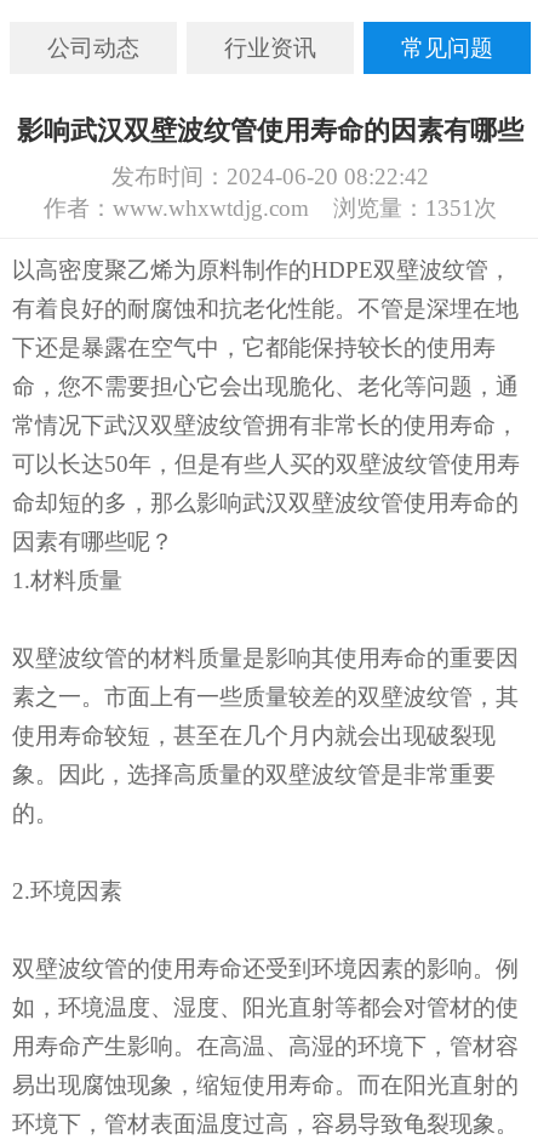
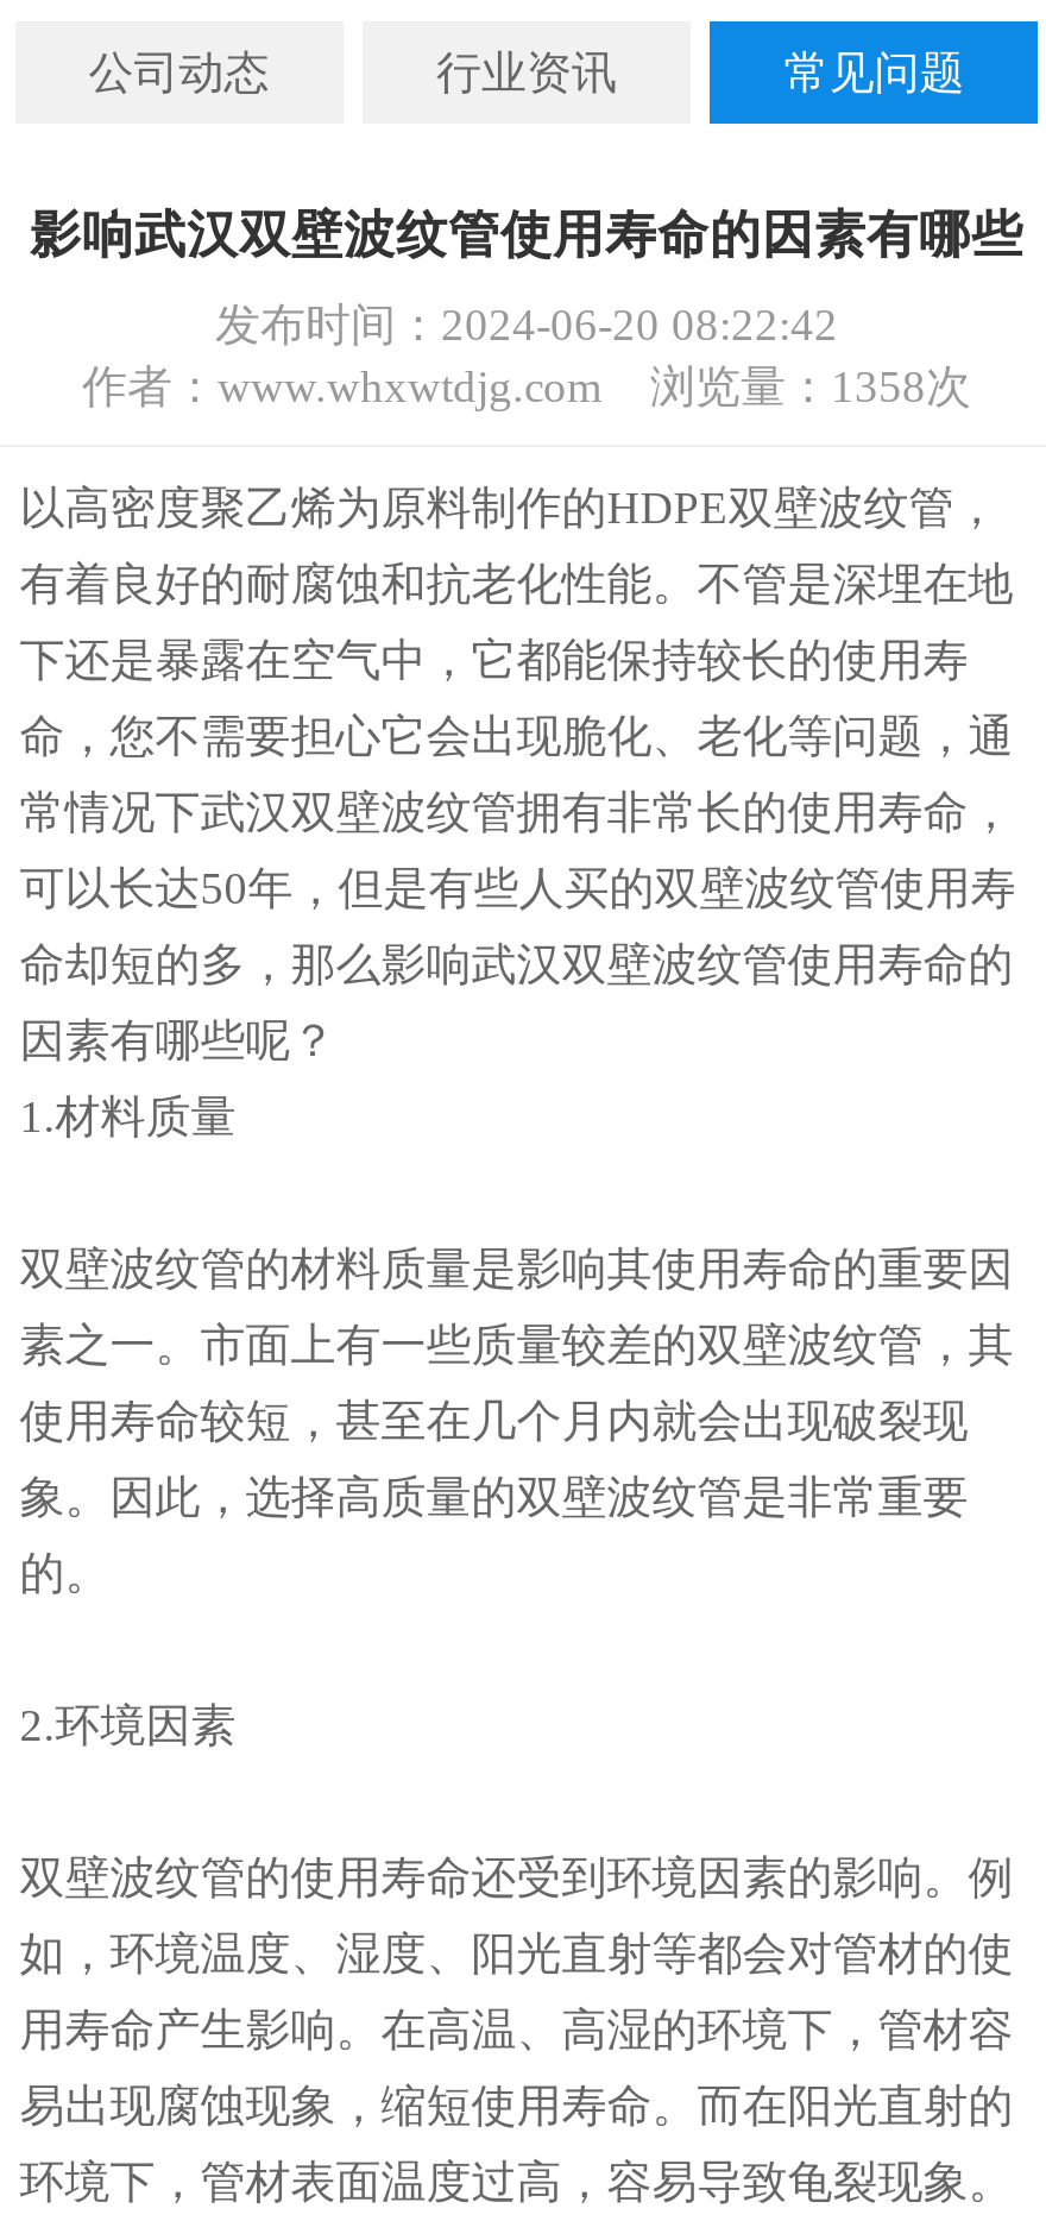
[44,195,497,221] 作者：www.whxwtdjg.com 浏览量：1351次 -> [82,361,971,411] 作者：www.whxwtdjg.com 浏览量：1358次

